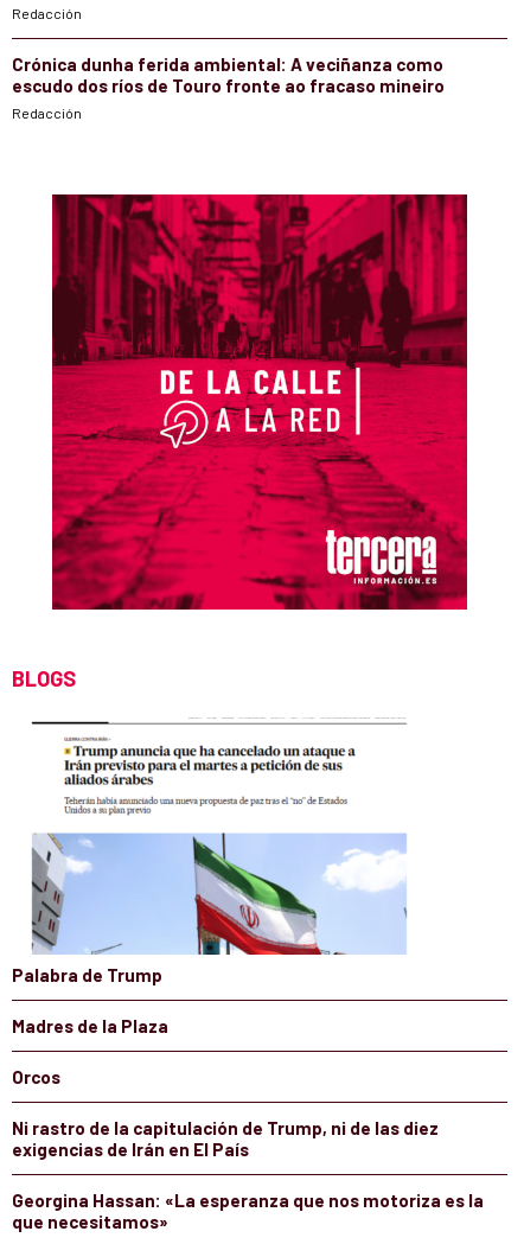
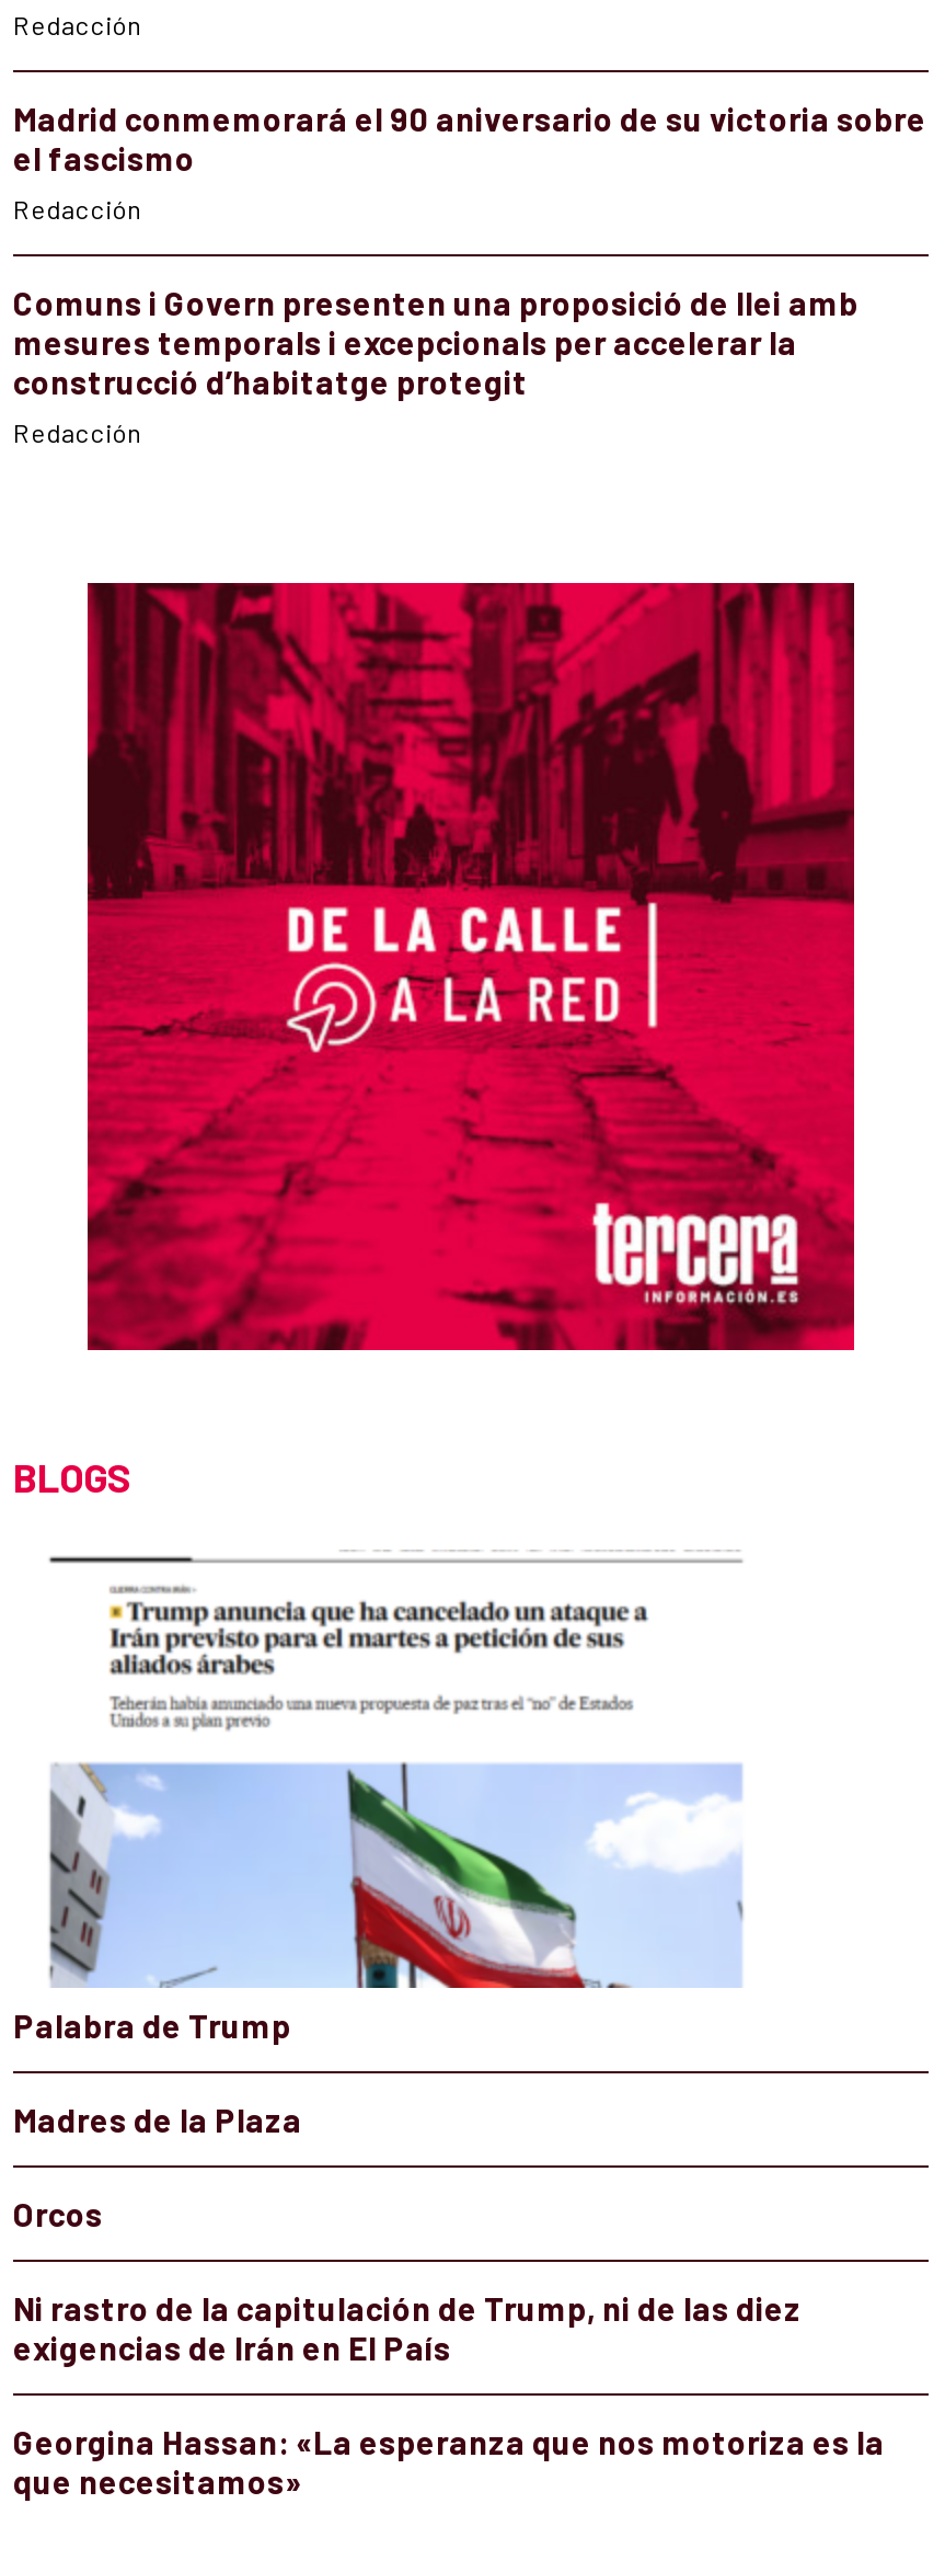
[12,53,445,96] Crónica dunha ferida ambiental: A veciñanza como | escudo dos ríos de Touro fronte ao fracaso mineiro -> [13,98,926,400] Madrid conmemorará el 90 aniversario de su victoria sobre | el fascismo | Redacción | Comuns i Govern presenten una proposició de llei amb | mesures temporals i excepcionals per accelerar la | construcció d’habitatge protegit

